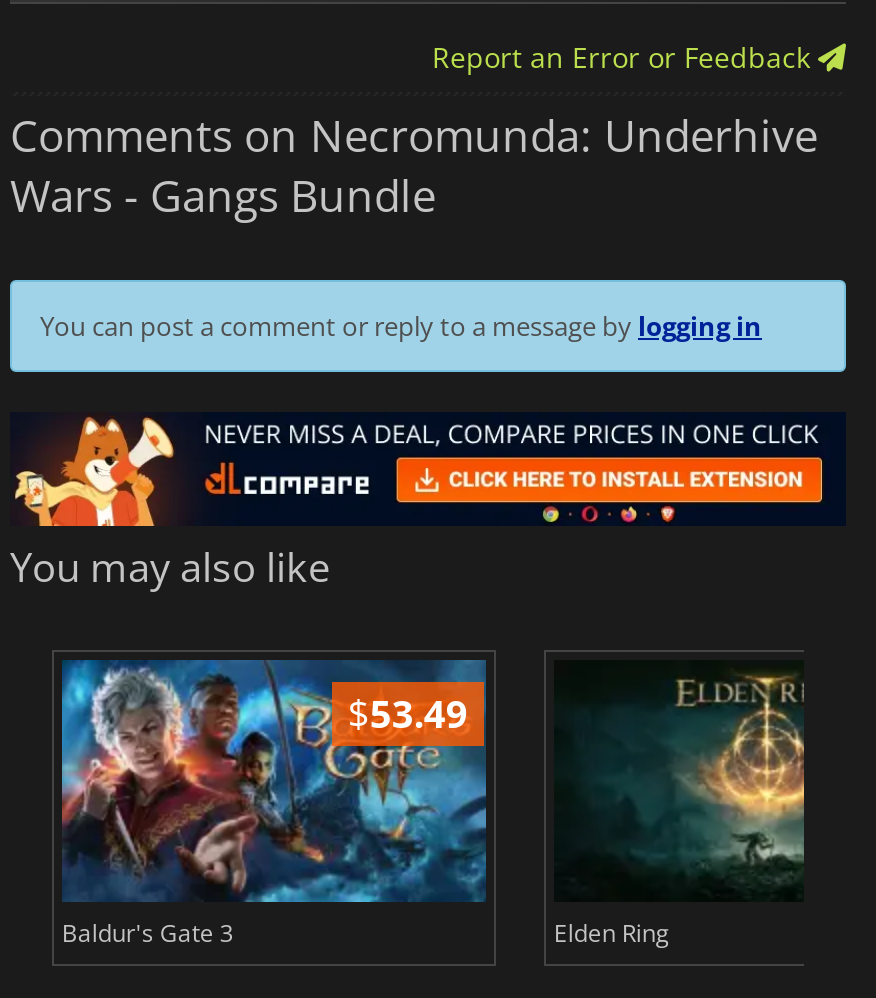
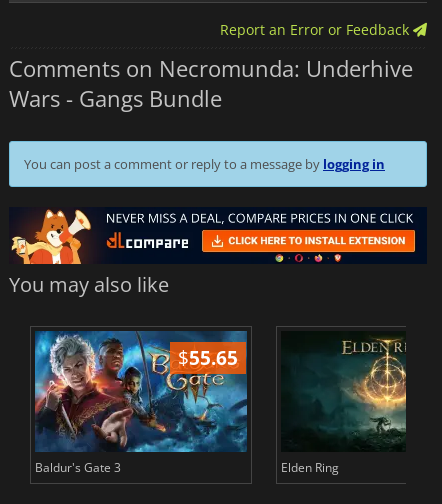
[348,686,468,740] $53.49 -> [178,344,238,371] $55.65

